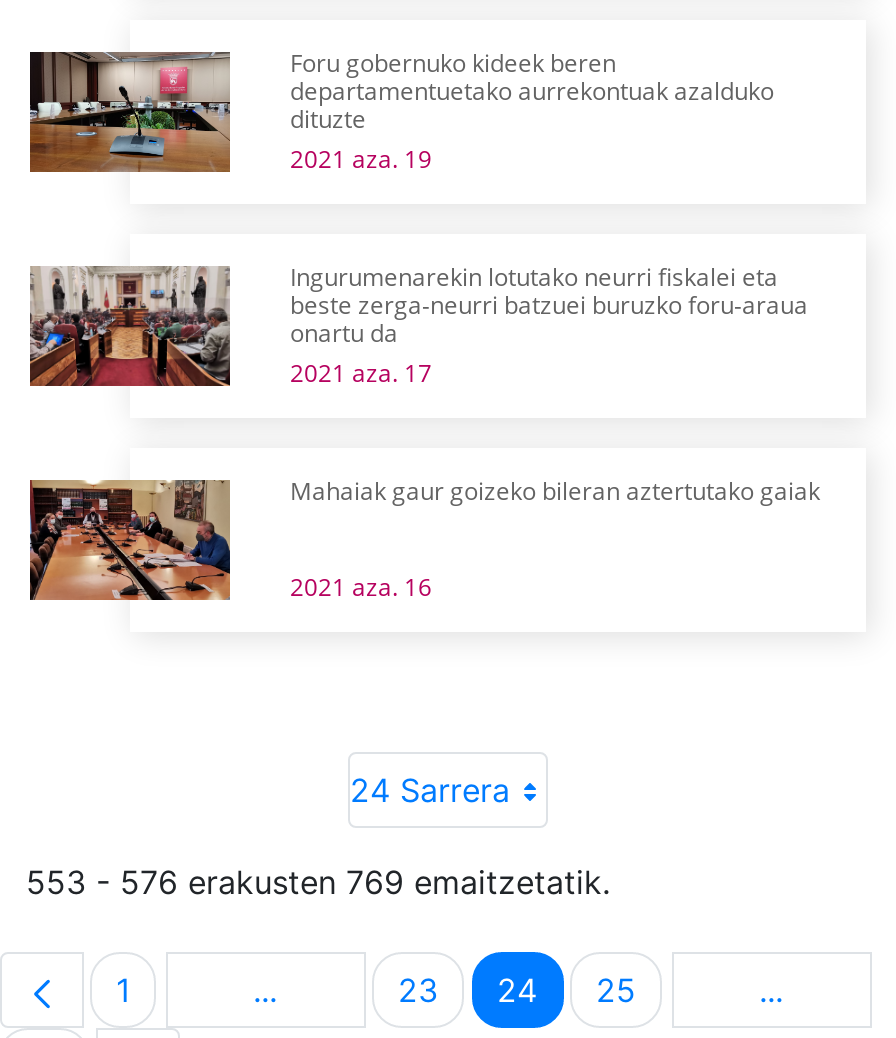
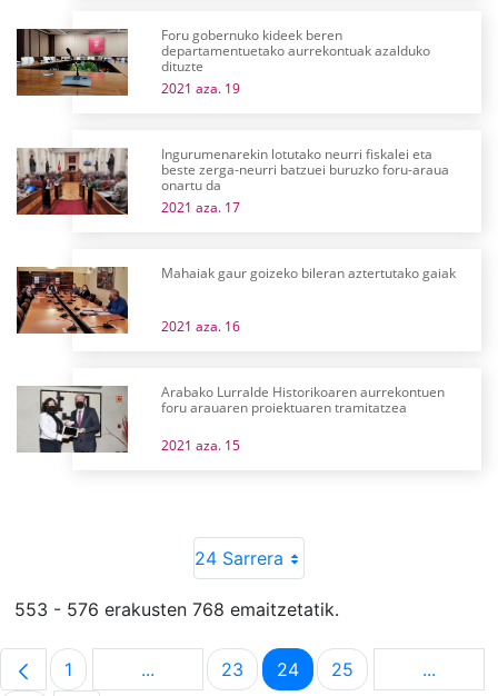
none -> [17,382,445,455] [image] | Arabako Lurralde Historikoaren aurrekontuen | foru arauaren proiektuaren tramitatzea | 2021 aza. 15
[26,862,610,902] 553 - 576 erakusten 769 emaitzetatik. -> [14,598,339,620] 553 - 576 erakusten 768 emaitzetatik.

